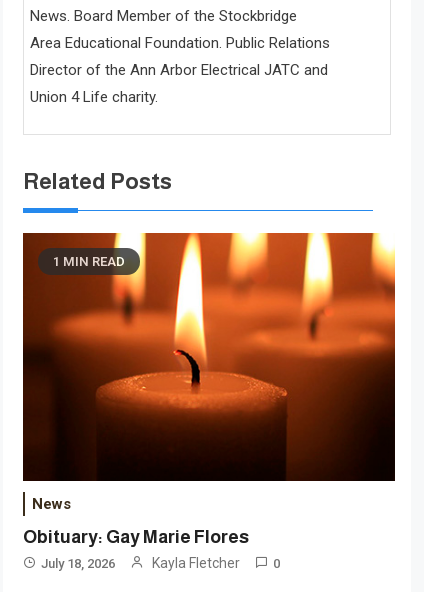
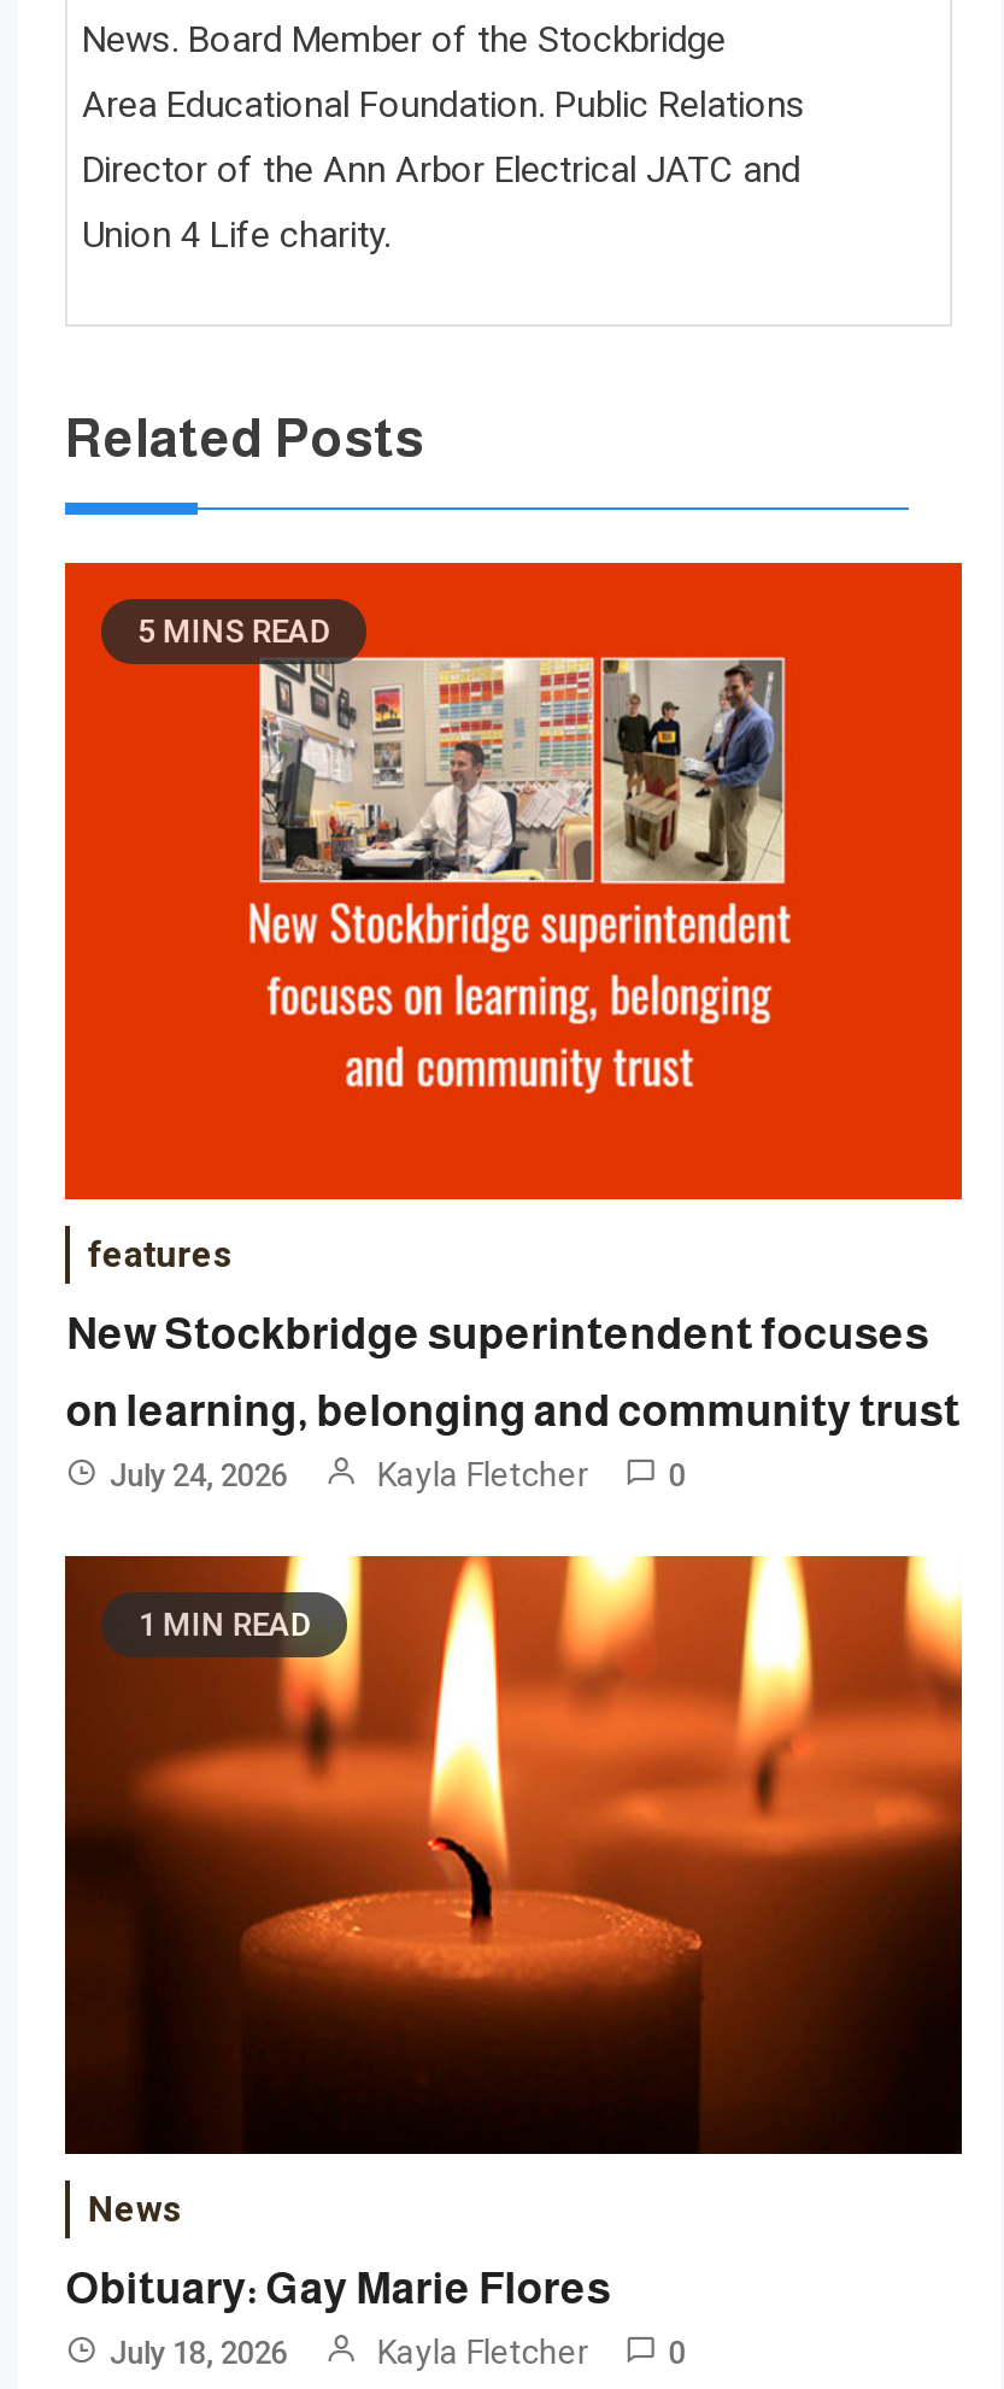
none -> [63,559,964,1203] [image] | 5 MINS READ
none -> [66,1233,960,1493] features | New Stockbridge superintendent focuses | on learning, belonging and community trust | July 24, 2026 | Kayla Fletcher | 0

